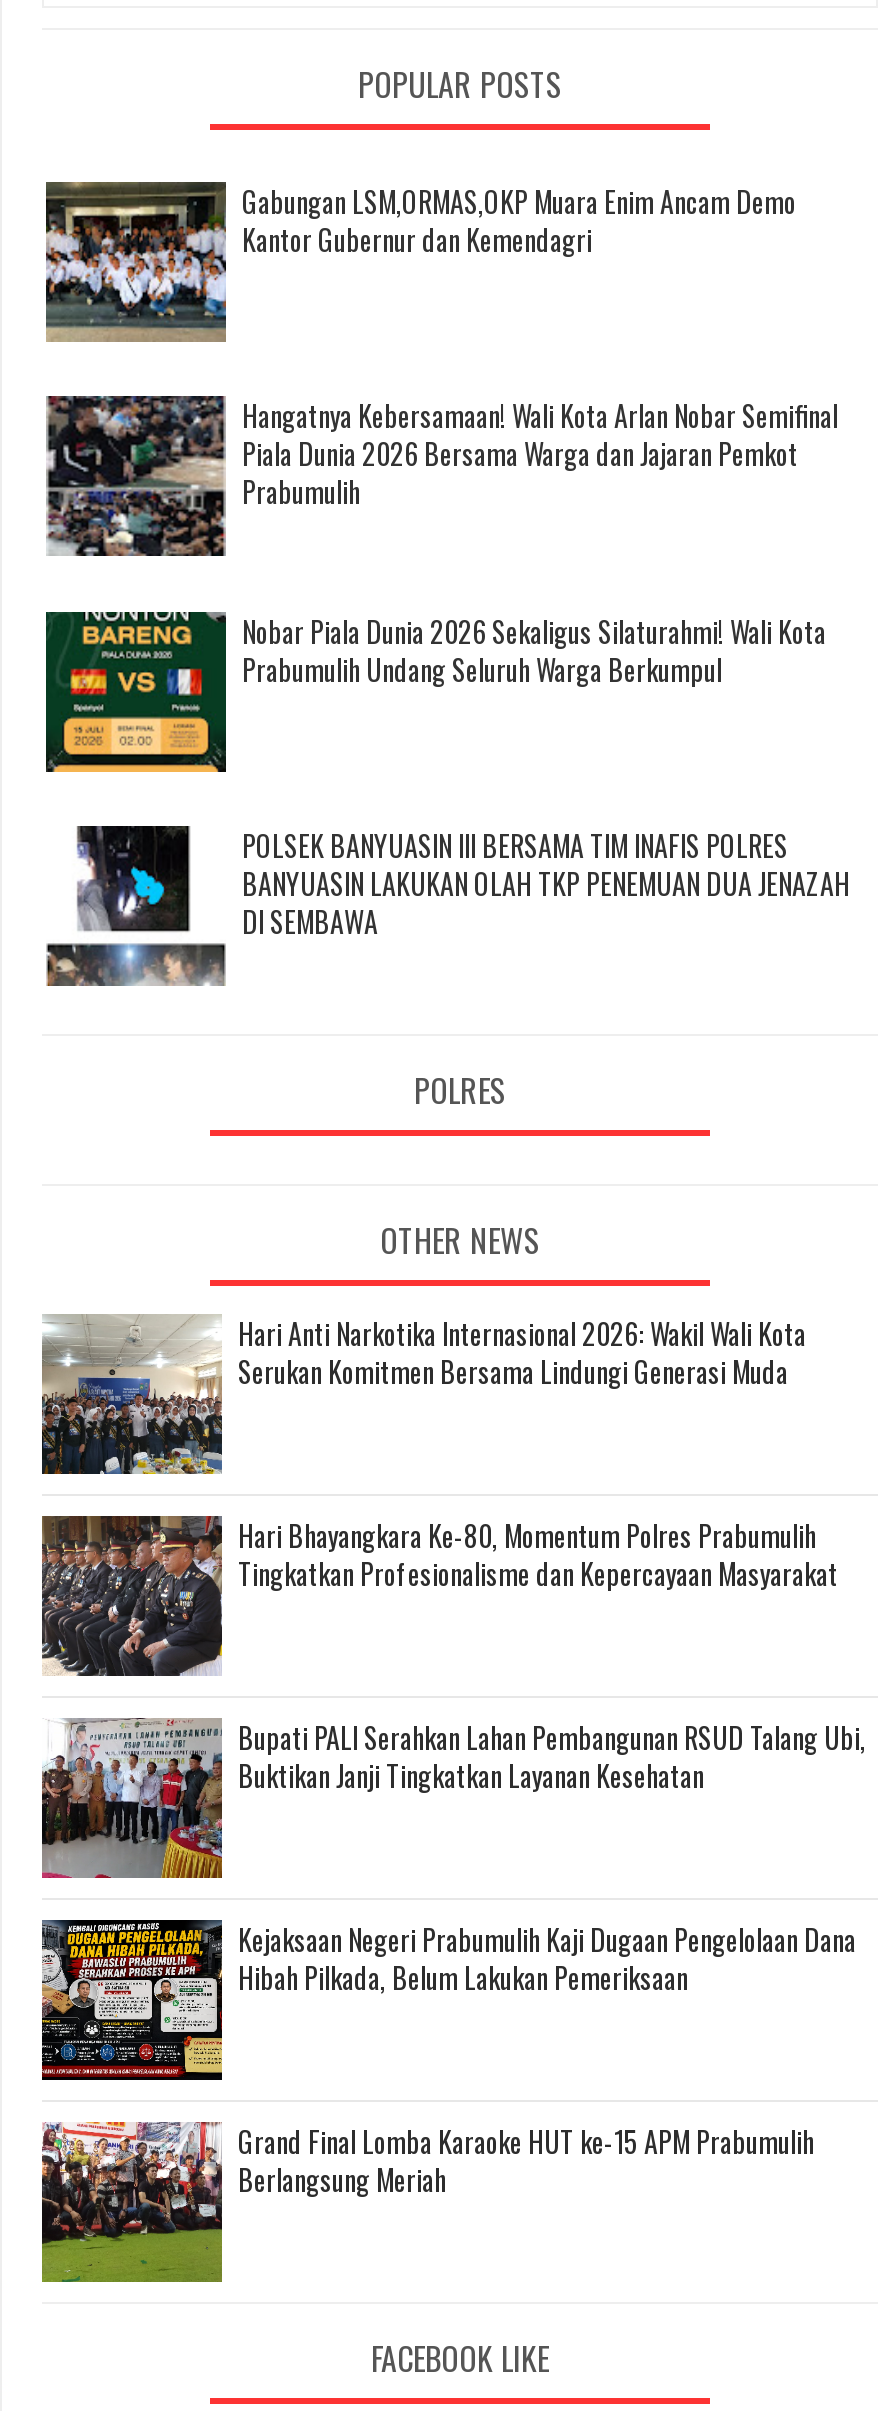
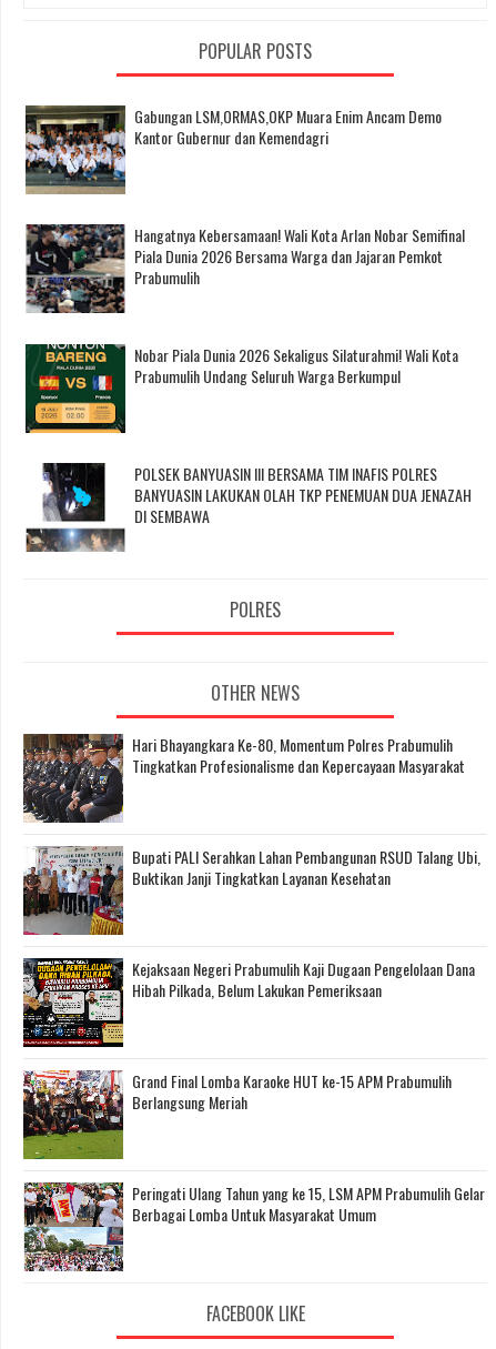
[40,1313,806,1476] [image] | Hari Anti Narkotika Internasional 2026: Wakil Wali Kota | Serukan Komitmen Bersama Lindungi Generasi Muda -> none
moved [38,1512,866,2201] -> [21,732,480,1114]: [image] | Hari Bhayangkara Ke-80, Momentum Polres Prabumulih | Tingkatkan Profesionalisme dan Kepercayaan Masyarakat | ... | Grand Final Lomba Karaoke HUT ke-15 APM Prabumulih | Berlangsung Meriah
moved [38,2118,232,2284] -> [21,1068,129,1160]: [image]
none -> [23,1181,485,1272] [image] | Peringati Ulang Tahun yang ke 15, LSM APM Prabumulih Gelar | Berbagai Lomba Untuk Masyarakat Umum

